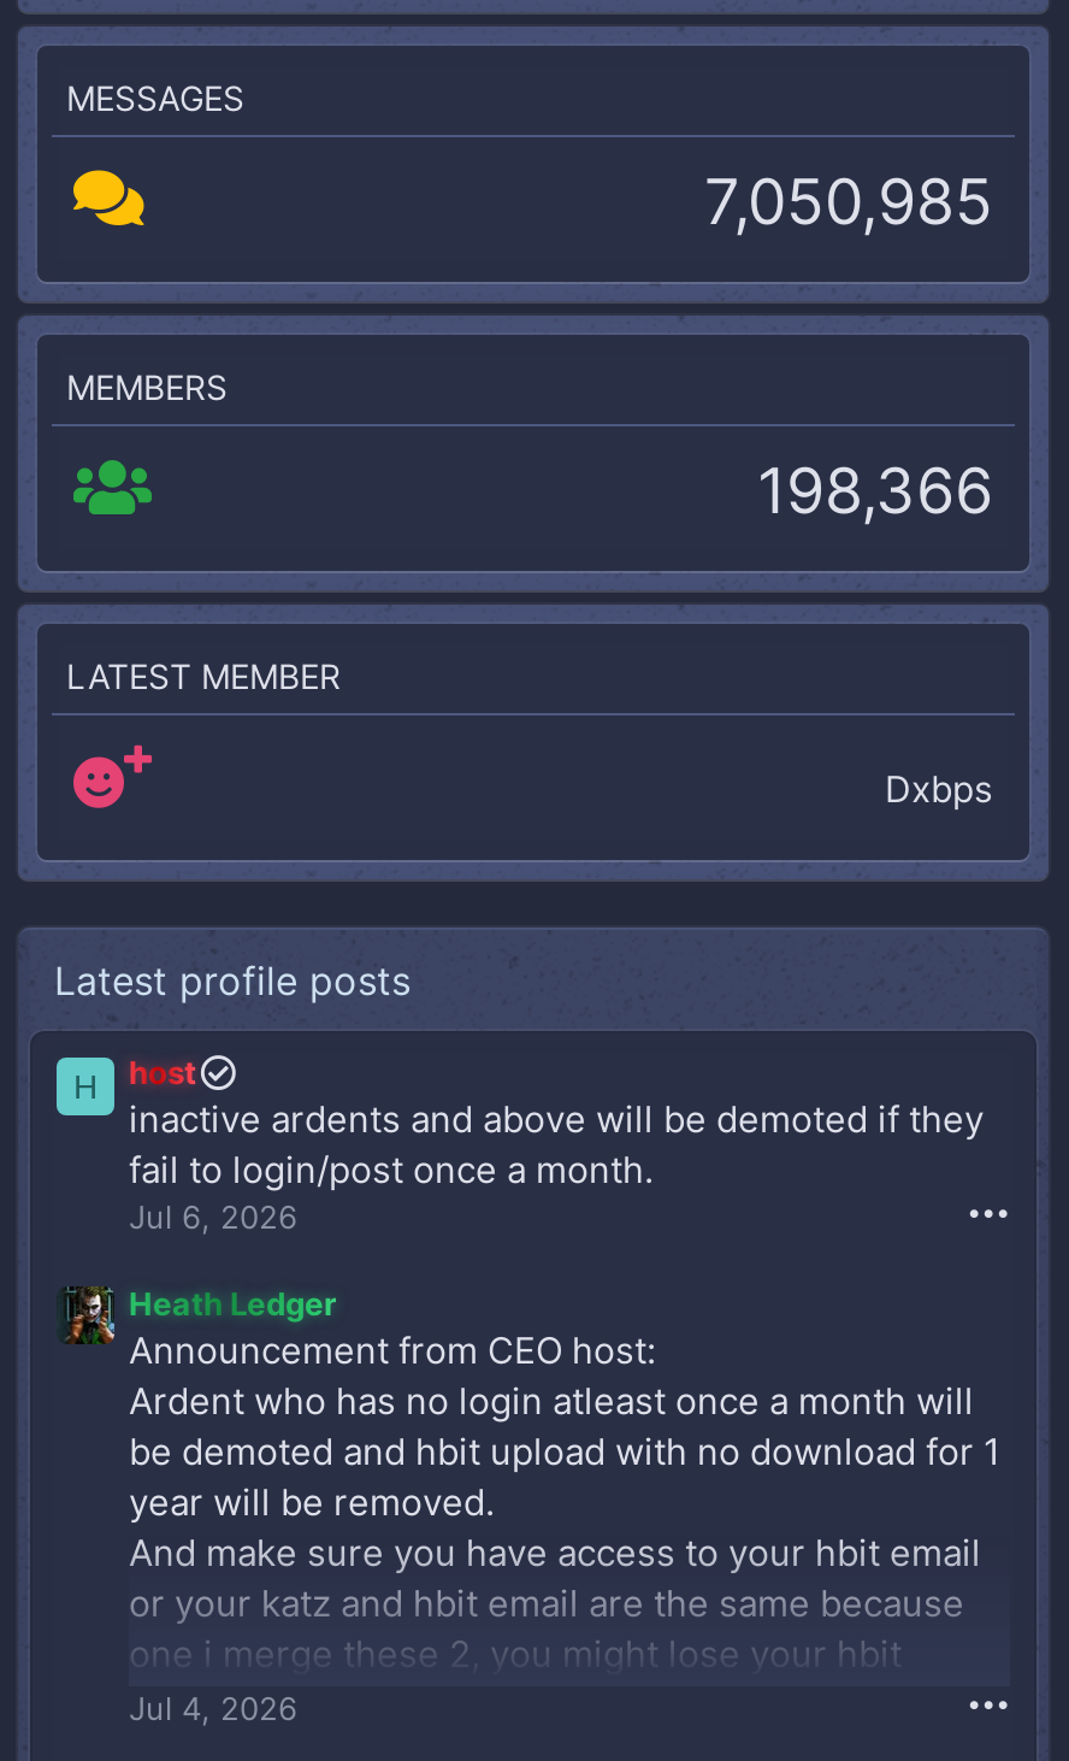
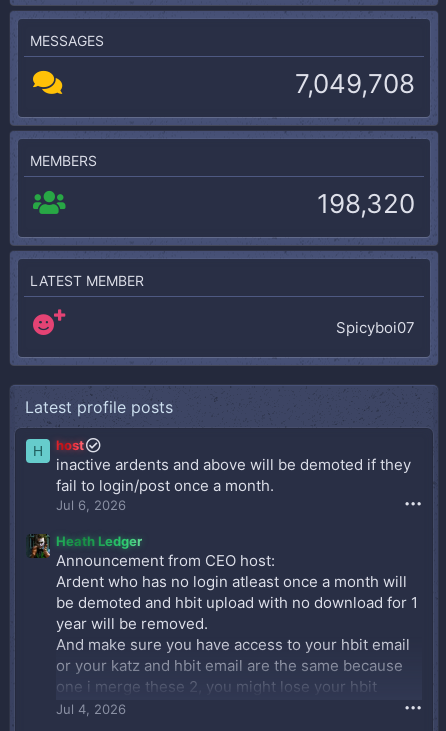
[704,164,993,238] 7,050,985 -> [295,68,415,99] 7,049,708
[757,453,993,528] 198,366 -> [317,188,415,219] 198,320
[885,766,993,812] Dxbps -> [336,318,415,337] Spicyboi07

